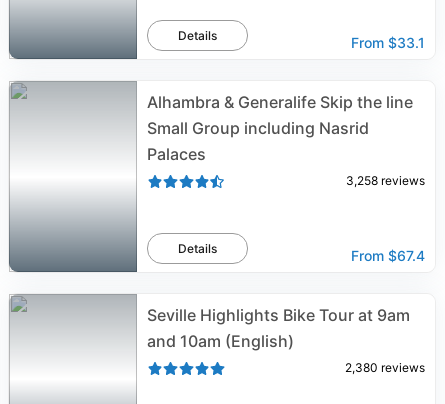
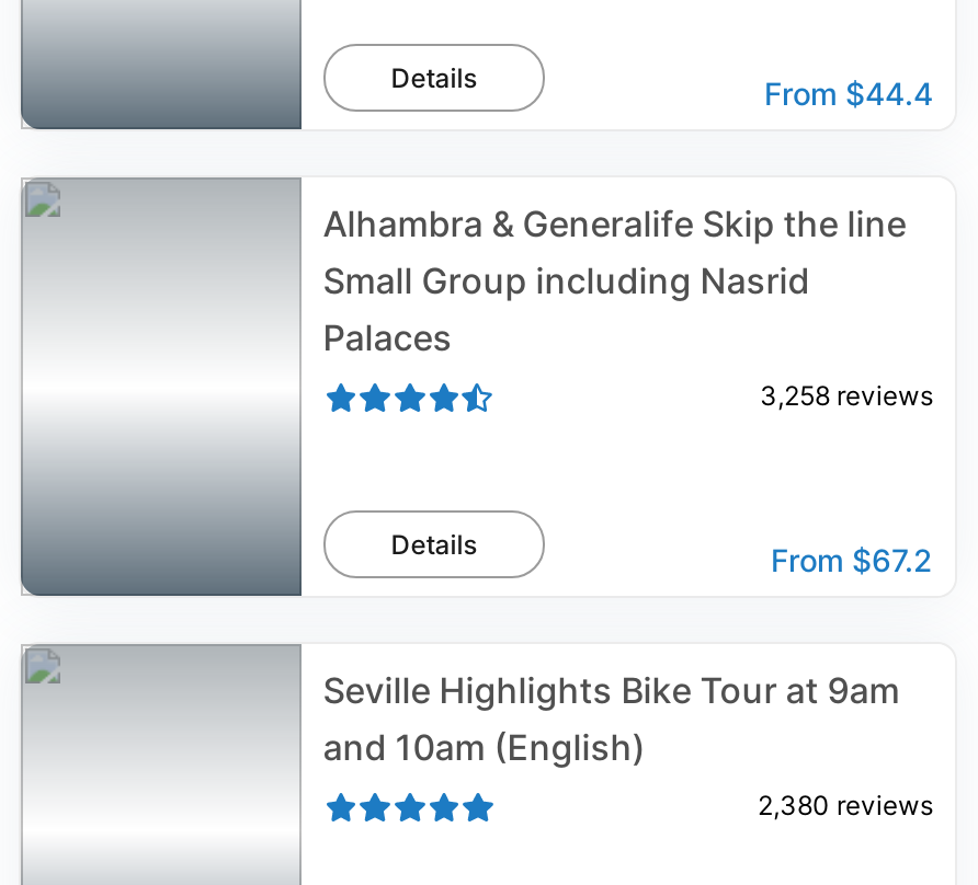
[351,34,425,51] From $33.1 -> [764,74,933,112] From $44.4
[351,247,425,264] From $67.4 -> [771,541,933,578] From $67.2

